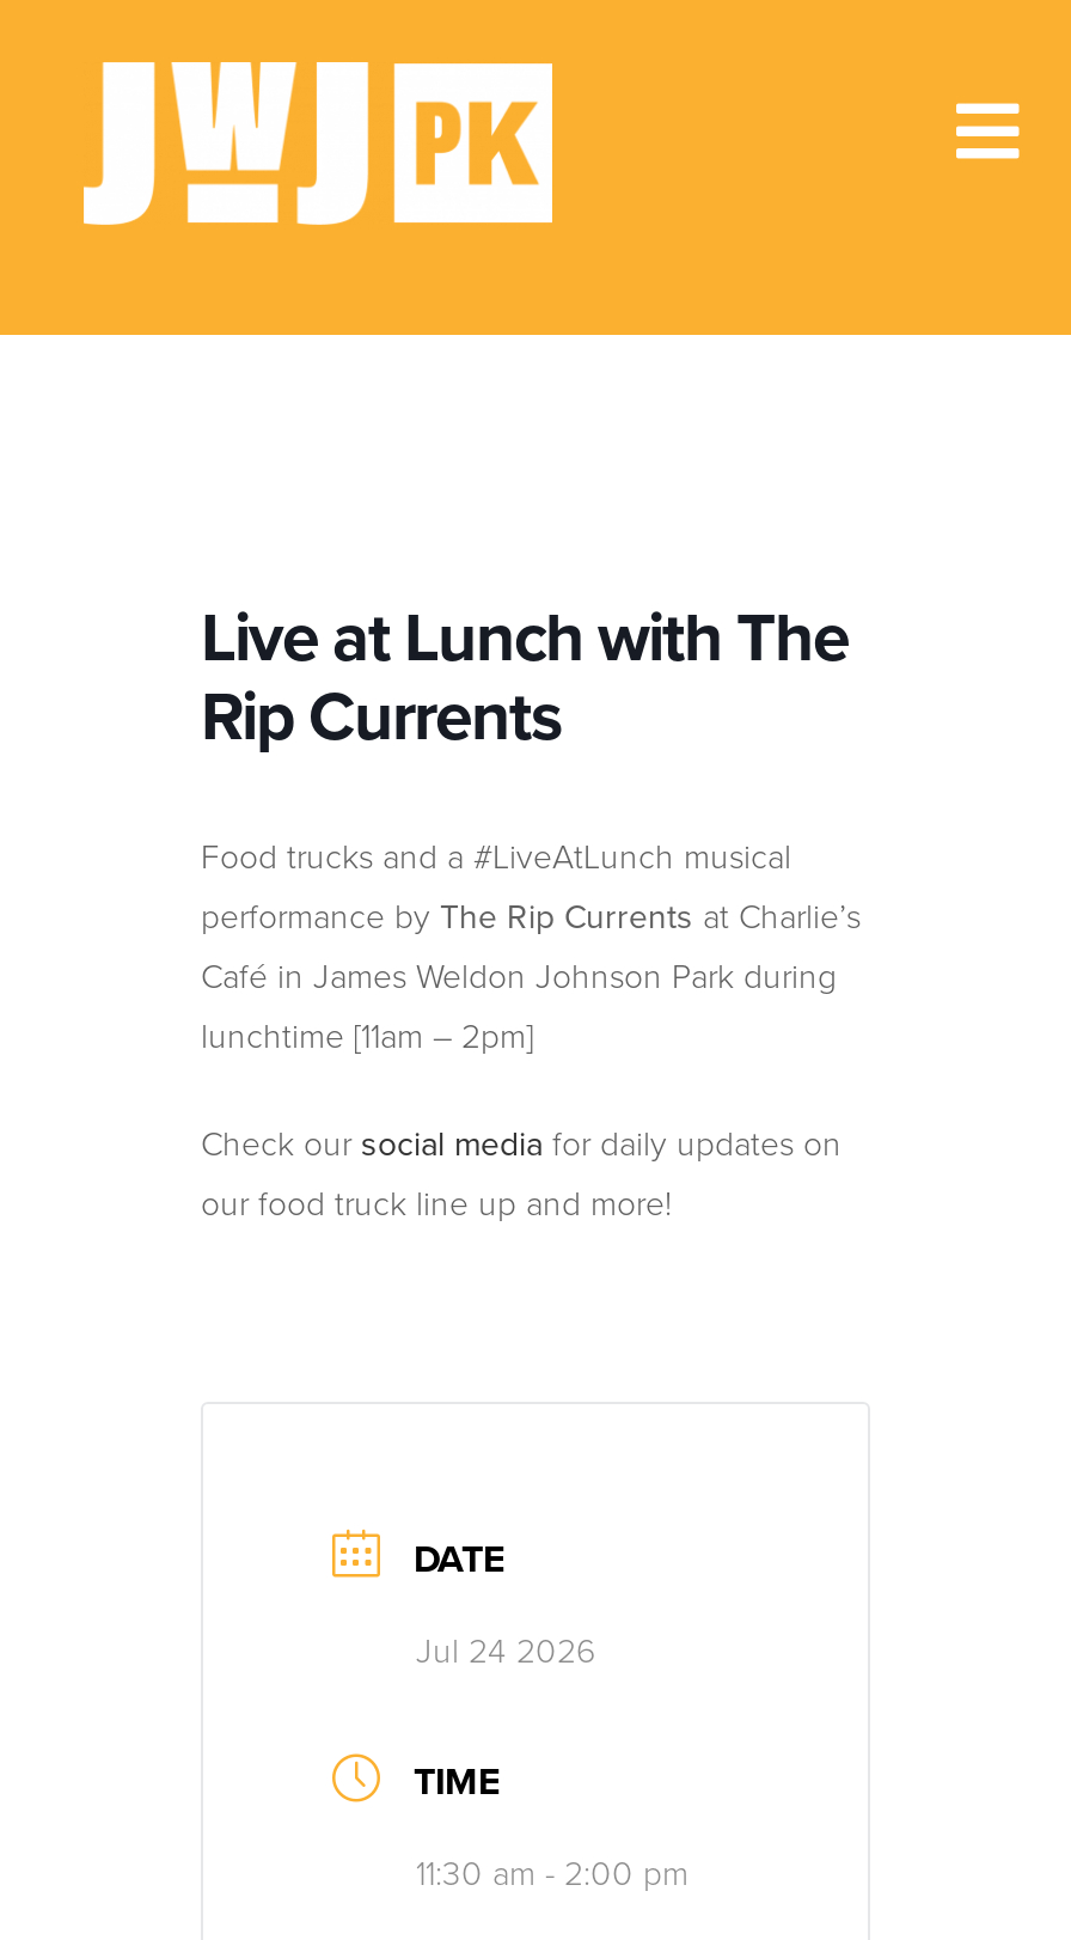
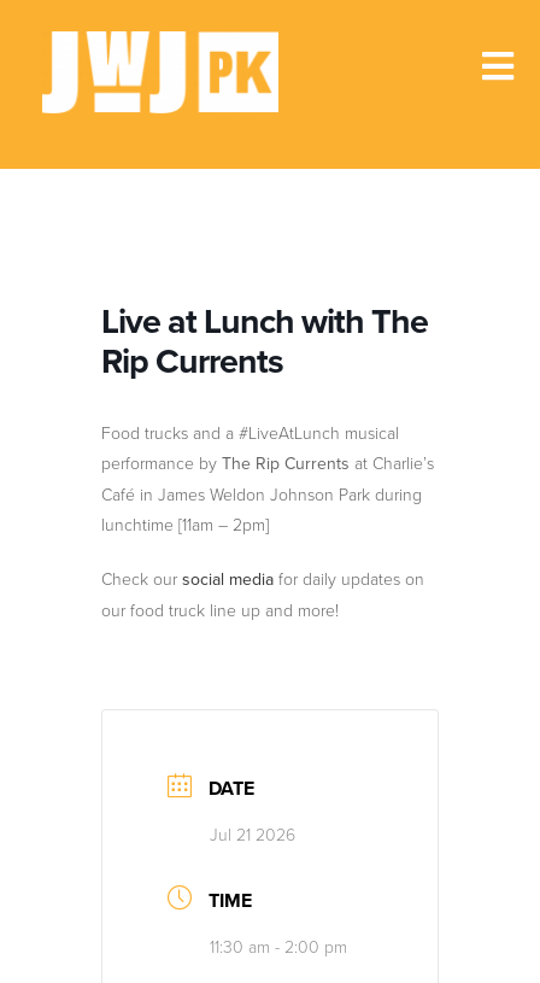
[416,1626,595,1676] Jul 24 2026 -> [210,823,295,846] Jul 21 2026

